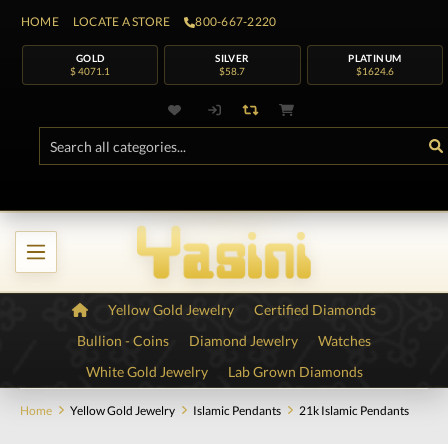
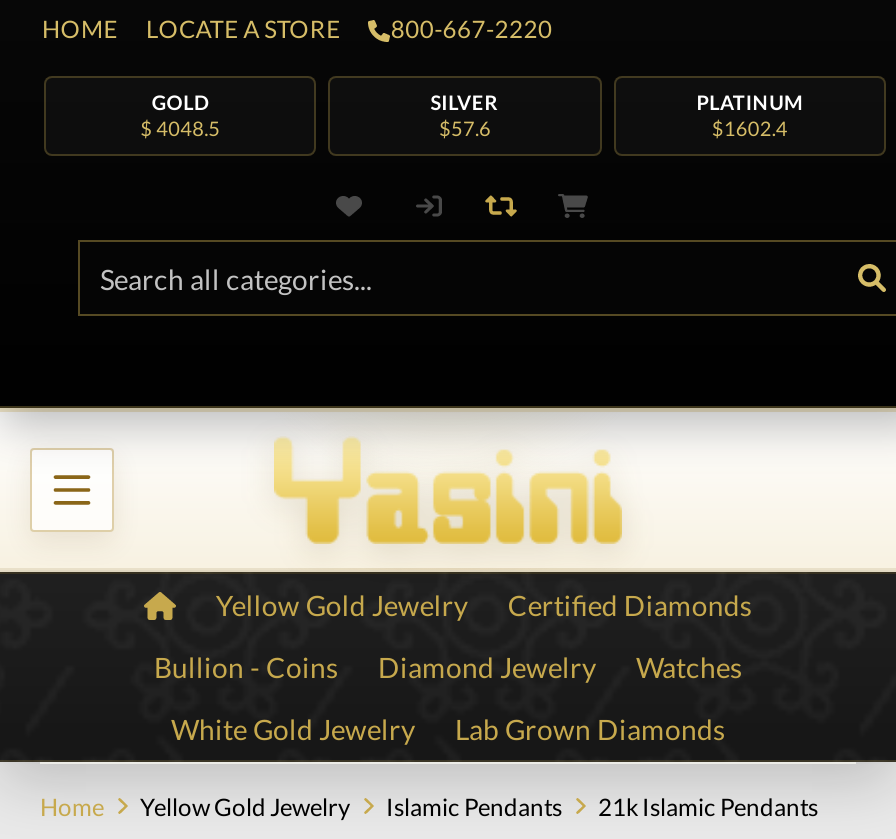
[70,65,110,77] $ 4071.1 -> [140,116,220,140] $ 4048.5
[219,65,245,77] $58.7 -> [439,116,491,140] $57.6
[356,65,394,77] $1624.6 -> [712,116,788,140] $1602.4

